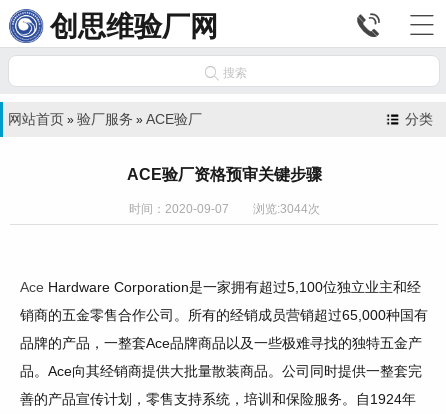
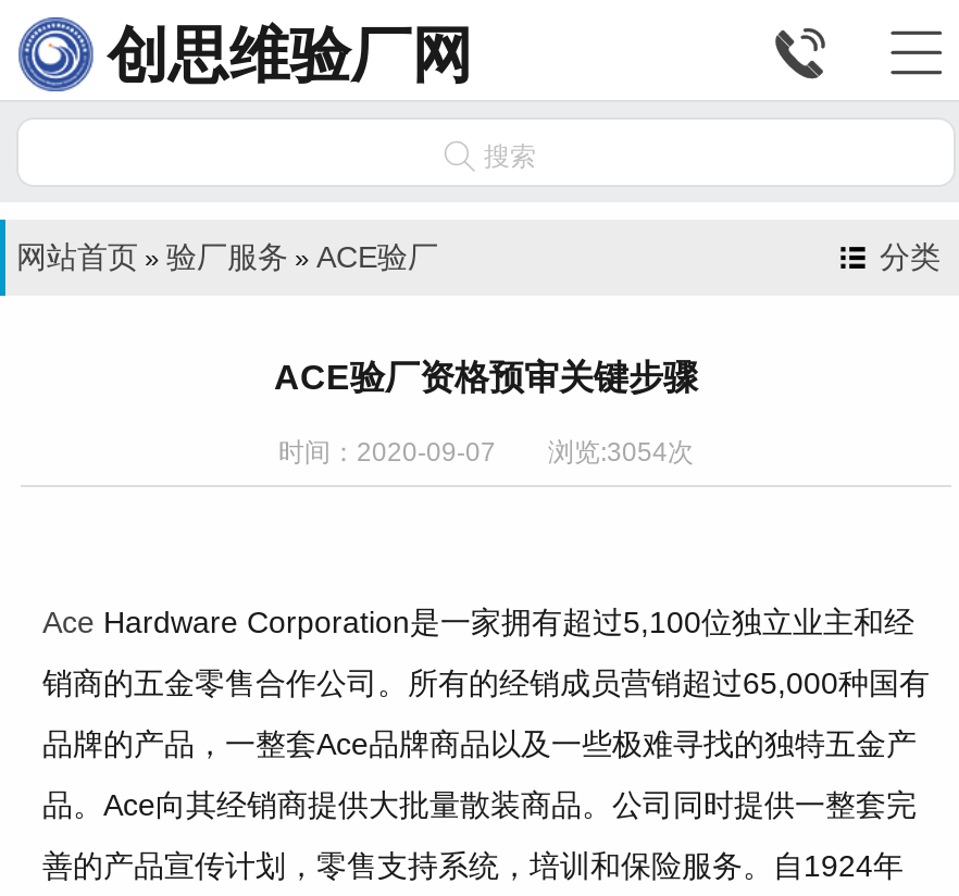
[128,202,319,216] 时间：2020-09-07 浏览:3044次 -> [278,437,694,468] 时间：2020-09-07 浏览:3054次

